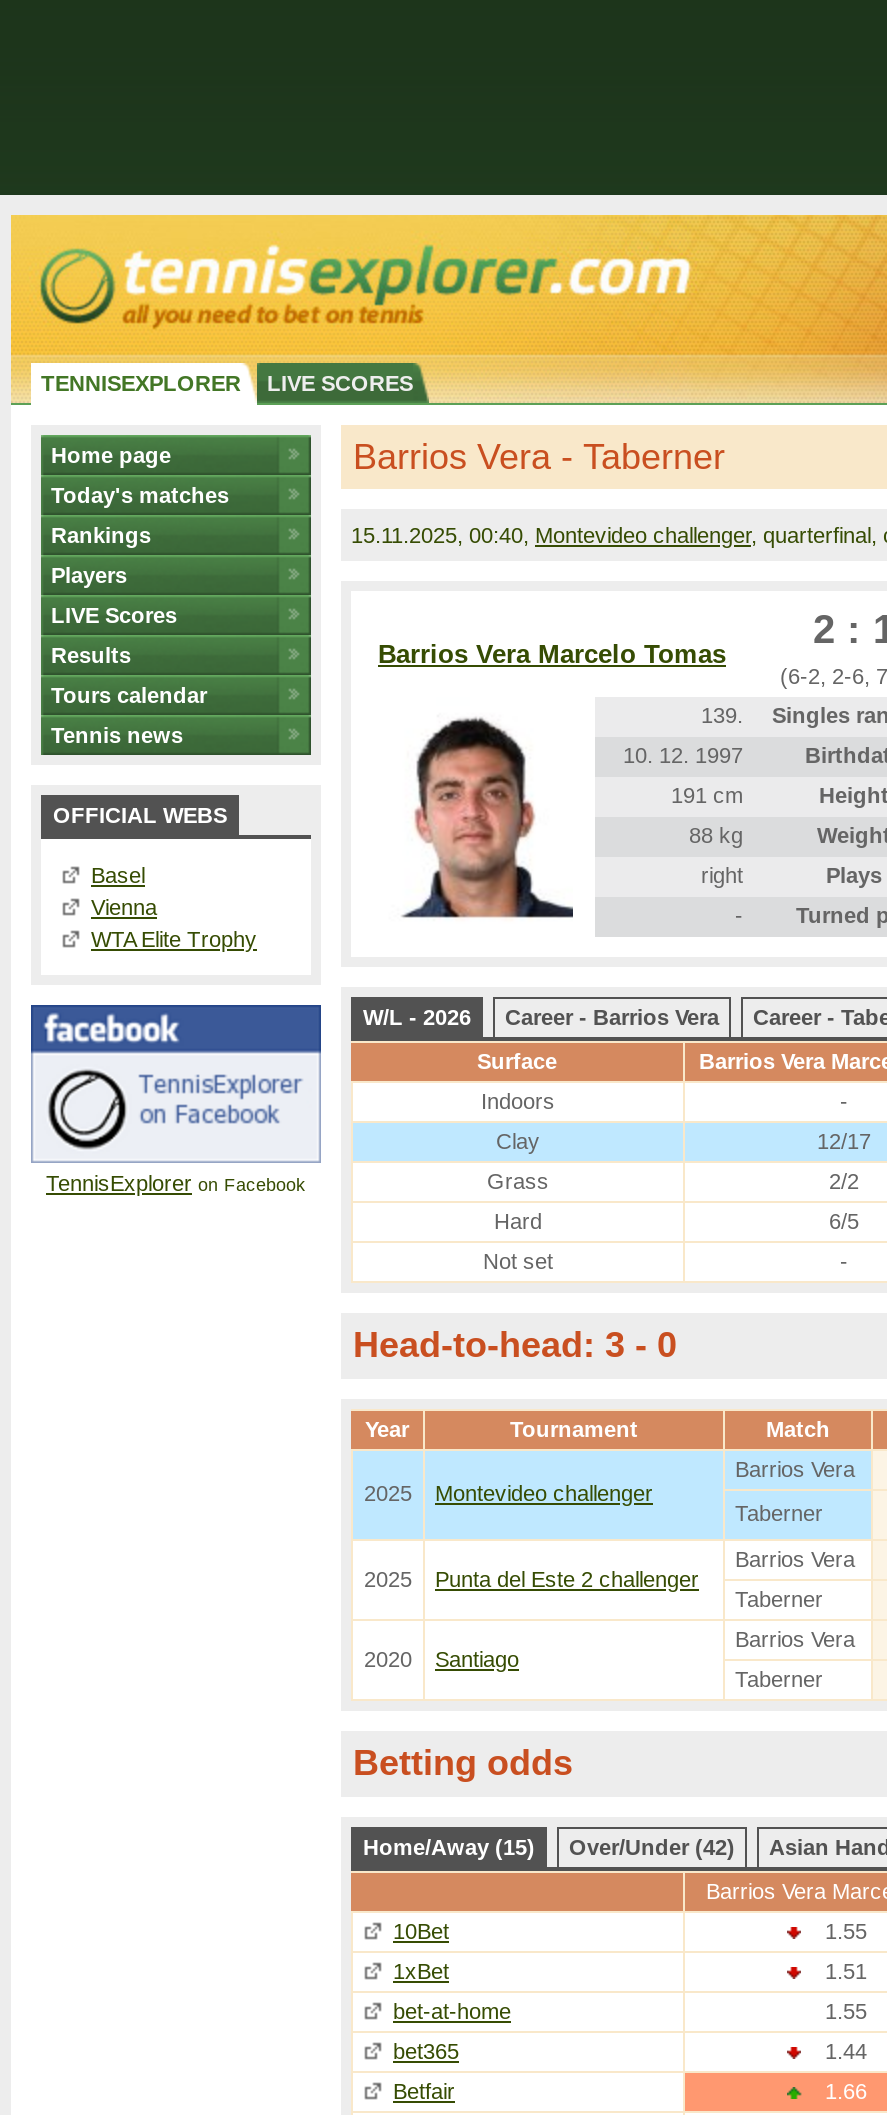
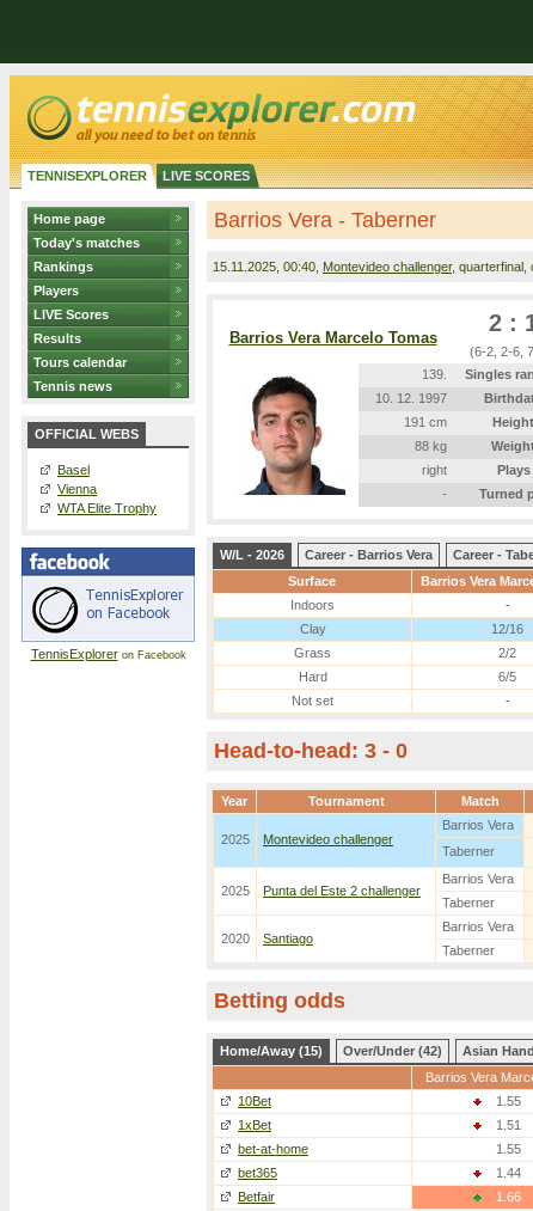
[817,1129,871,1153] 12/17 -> [491,622,523,636] 12/16

